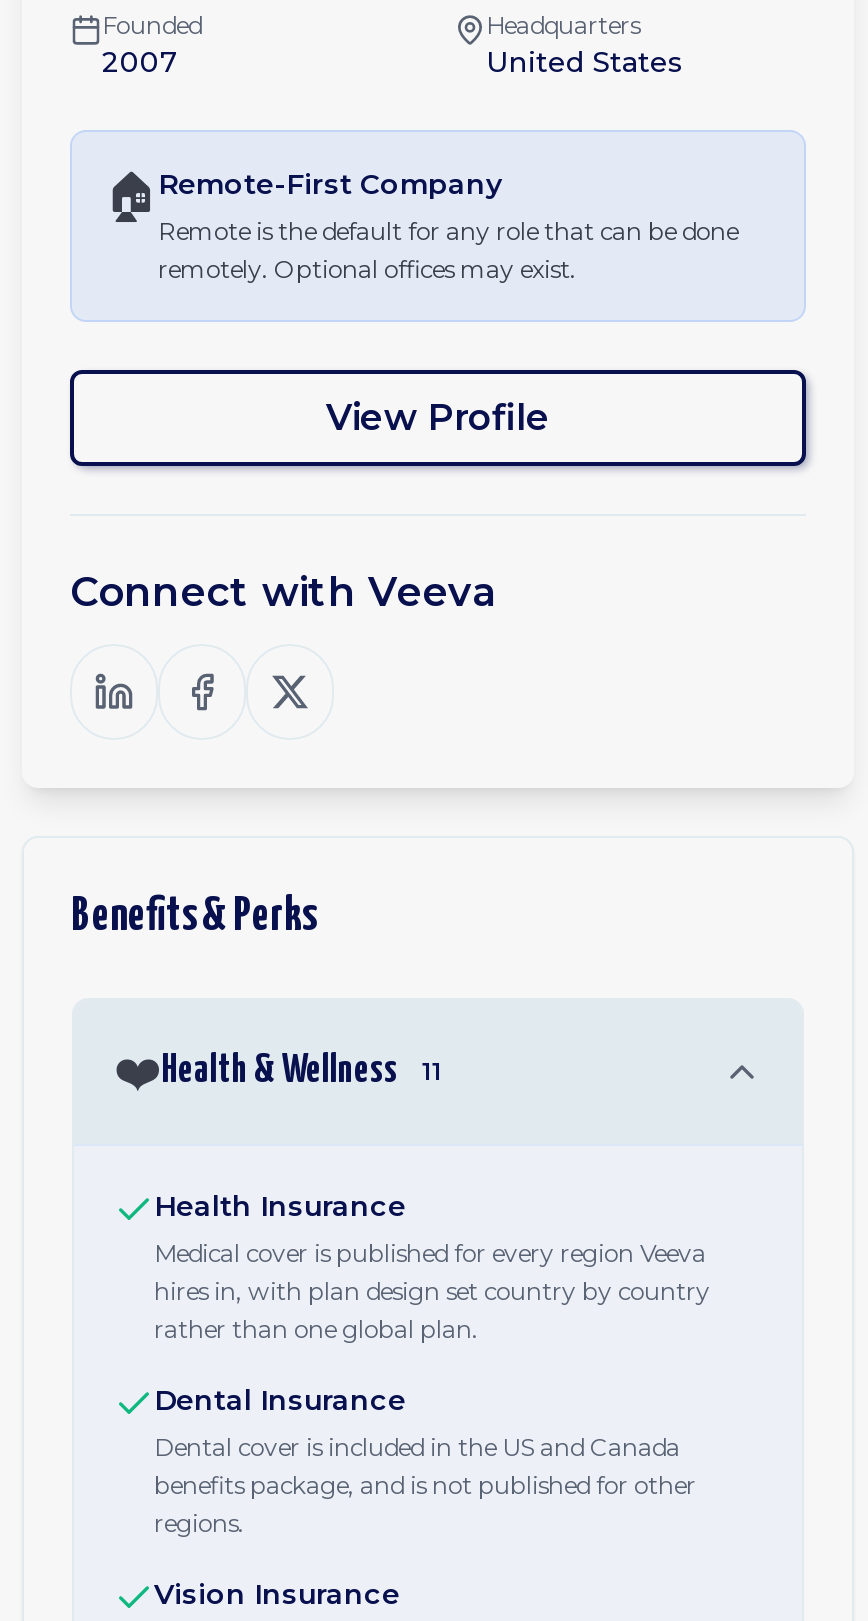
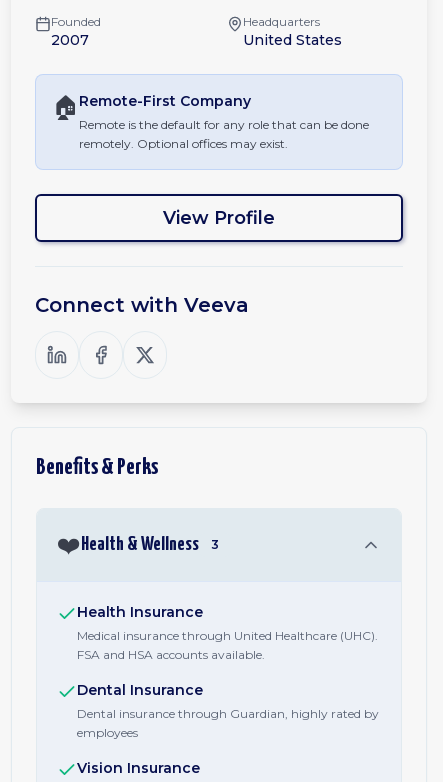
[422,1056,442,1086] 11 -> [211,537,219,552] 3
[154,1238,710,1344] Medical cover is published for every region Veeva | hires in, with plan design set country by country | rather than one global plan. -> [77,628,378,662] Medical insurance through United Healthcare (UHC). | FSA and HSA accounts available.
[154,1432,696,1538] Dental cover is included in the US and Canada | benefits package, and is not published for other | regions. -> [77,706,379,740] Dental insurance through Guardian, highly rated by | employees

